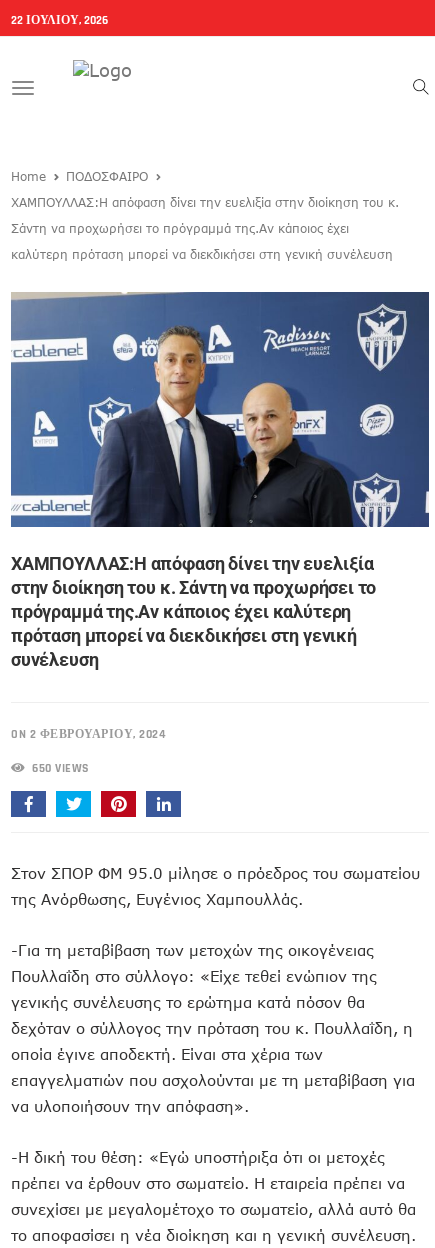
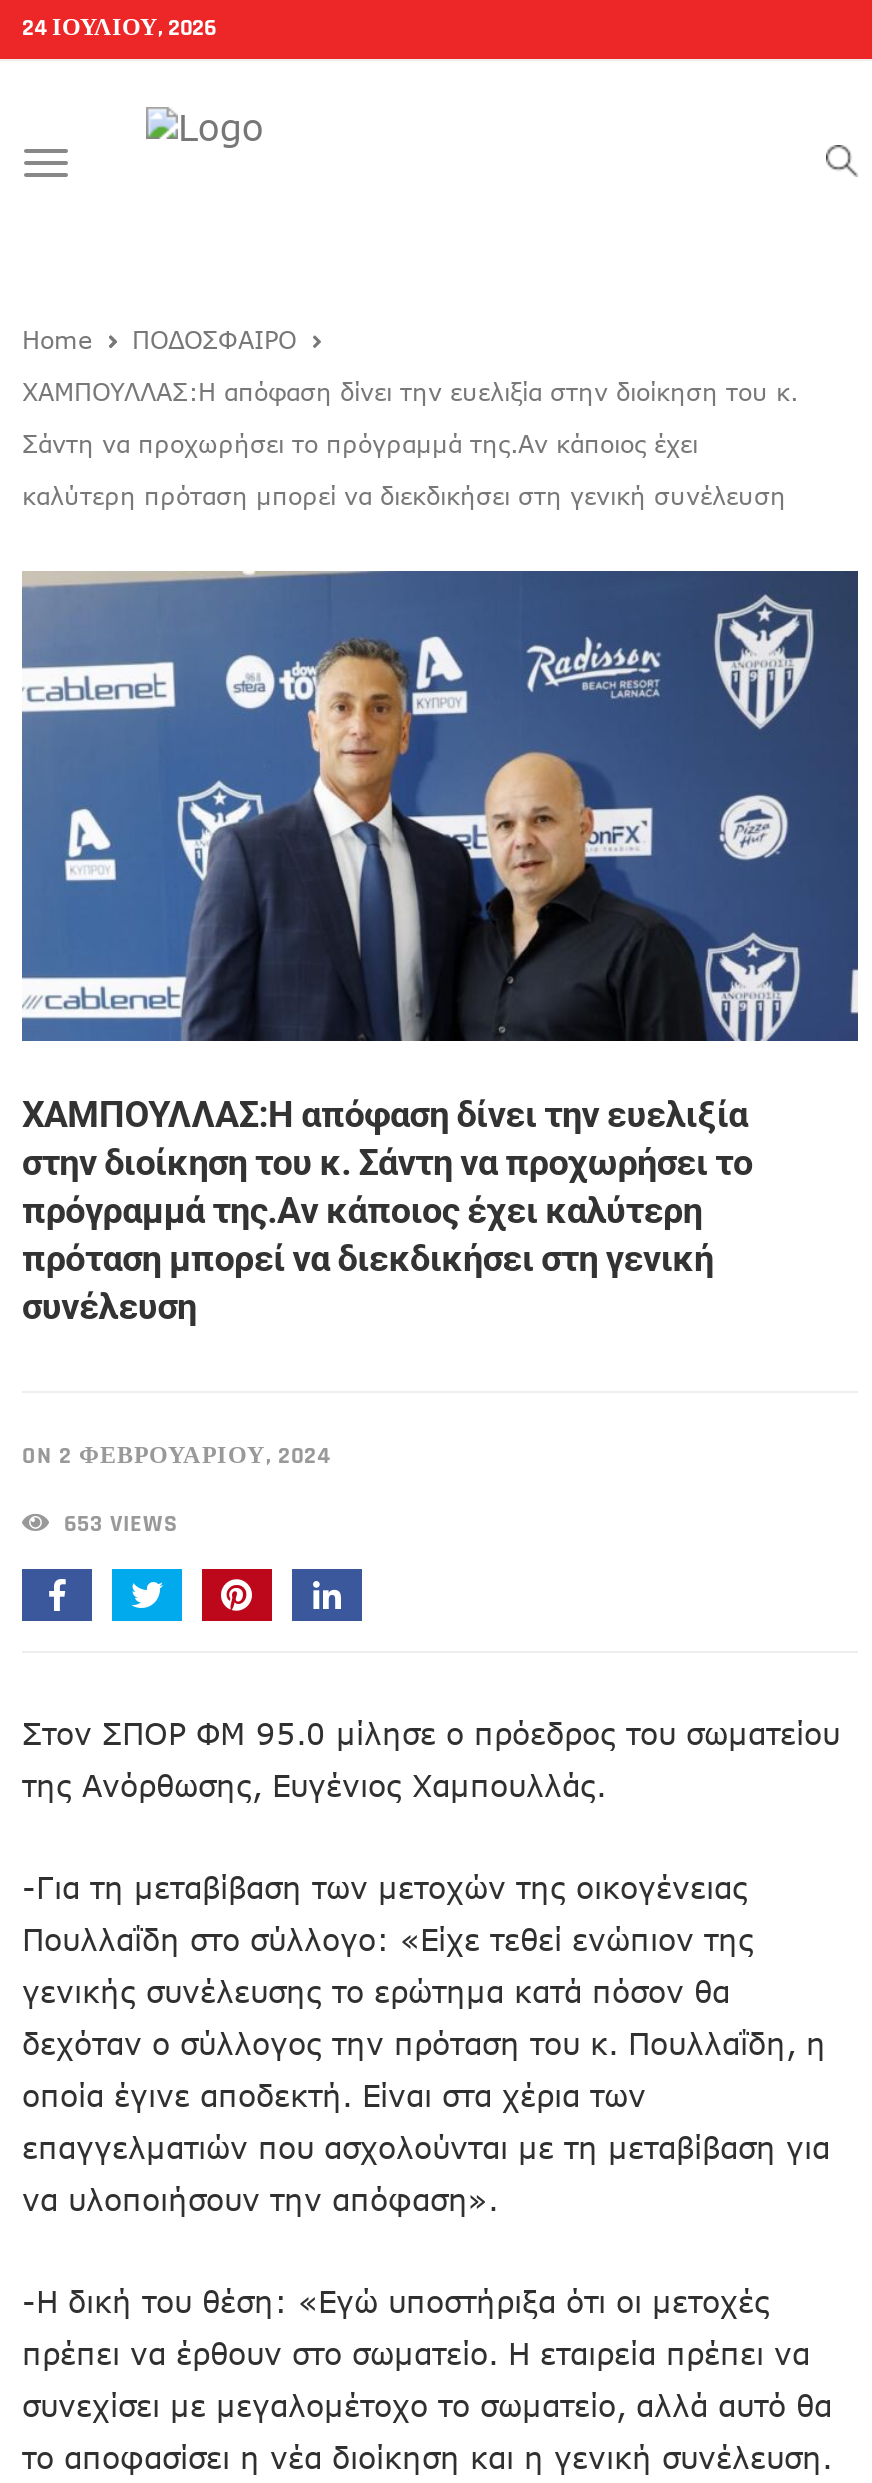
[11,13,108,28] 22 ΙΟΥΛΊΟΥ, 2026 -> [22,13,216,43] 24 ΙΟΥΛΊΟΥ, 2026
[28,761,88,776] 650 VIEWS -> [57,1509,177,1539] 653 VIEWS

